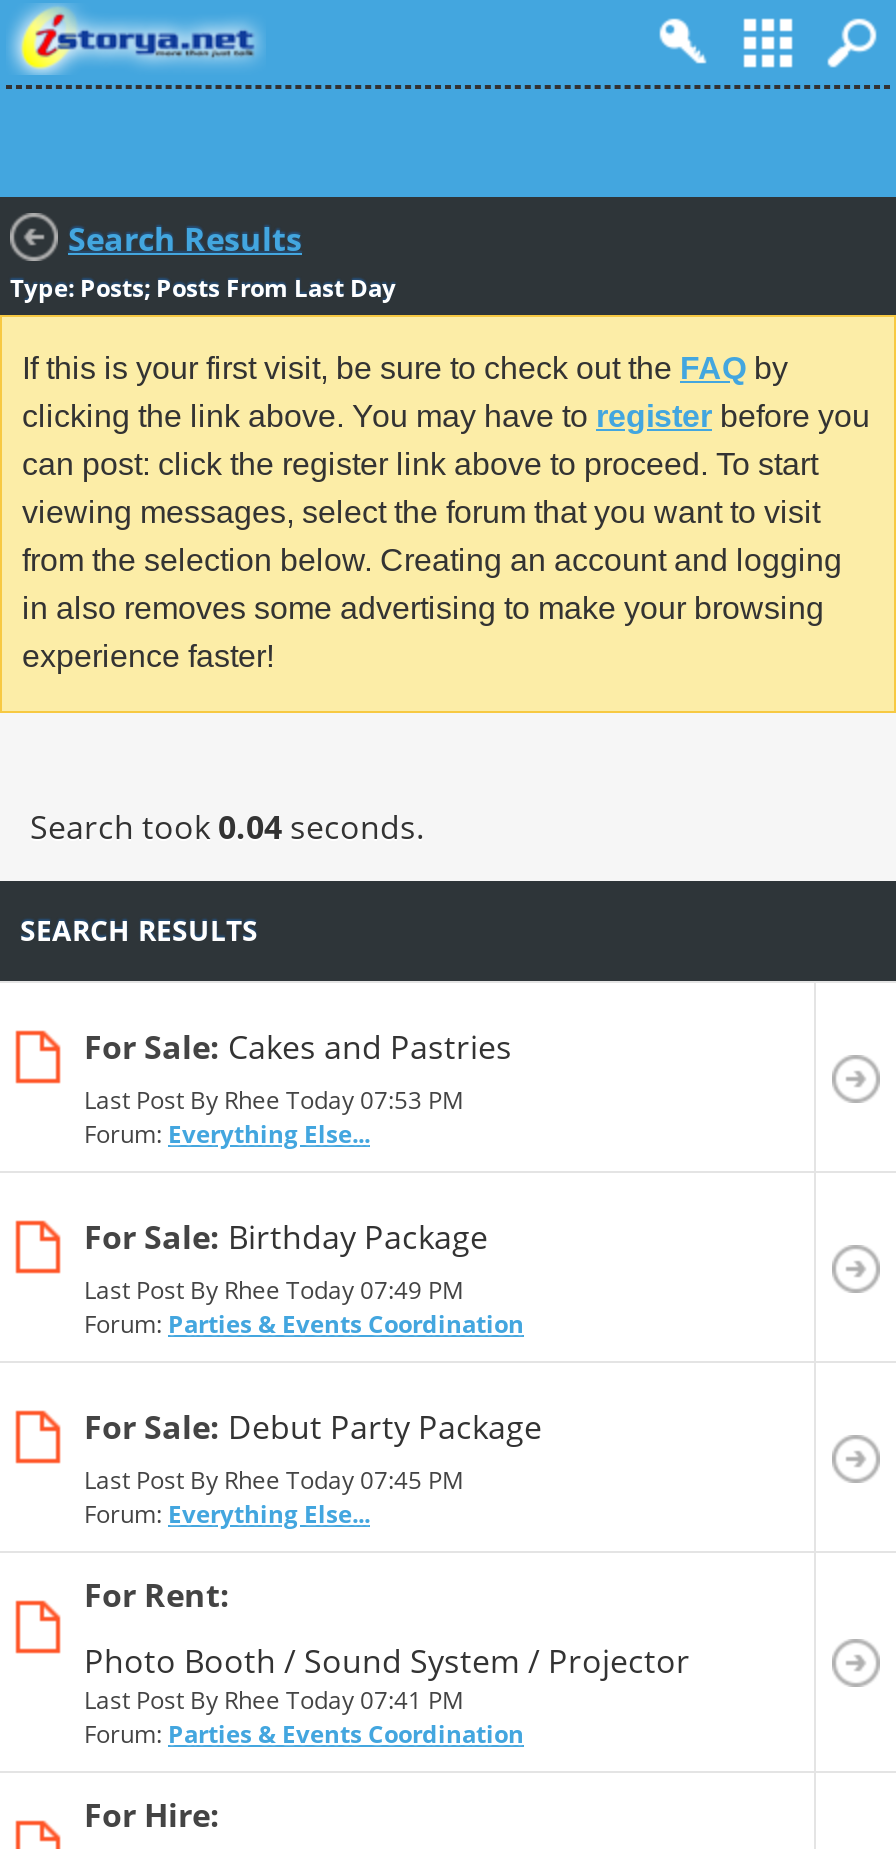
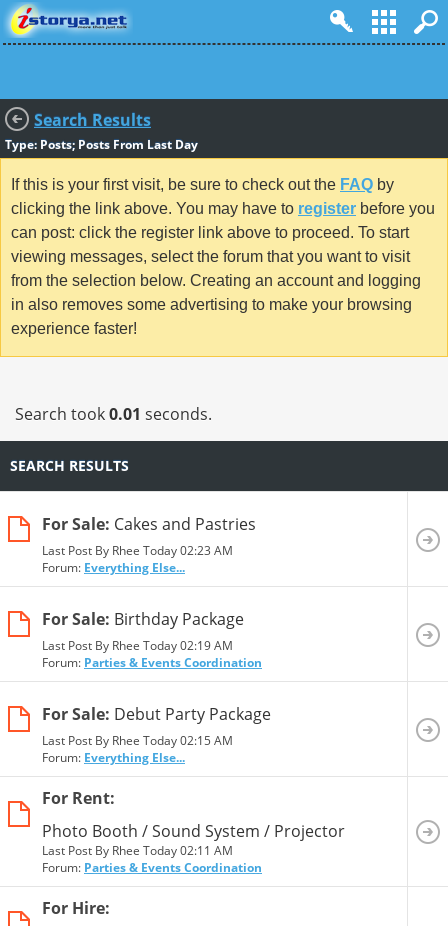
[30,805,424,849] Search took 0.04 seconds. -> [15,403,212,425] Search took 0.01 seconds.
[84,1082,464,1116] Last Post By Rhee Today 07:53 PM -> [42,542,233,559] Last Post By Rhee Today 02:23 AM
[84,1272,464,1306] Last Post By Rhee Today 07:49 PM -> [42,637,233,654] Last Post By Rhee Today 02:19 AM
[84,1462,464,1496] Last Post By Rhee Today 07:45 PM -> [42,732,233,749] Last Post By Rhee Today 02:15 AM
[84,1683,464,1717] Last Post By Rhee Today 07:41 PM -> [42,842,233,859] Last Post By Rhee Today 02:11 AM

